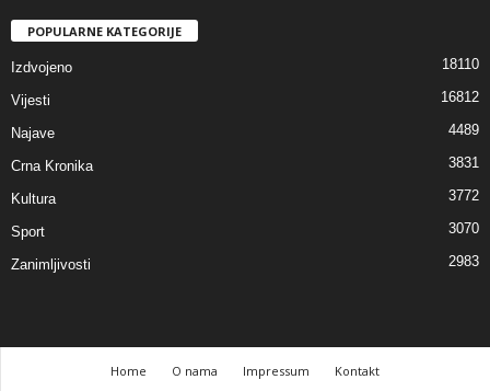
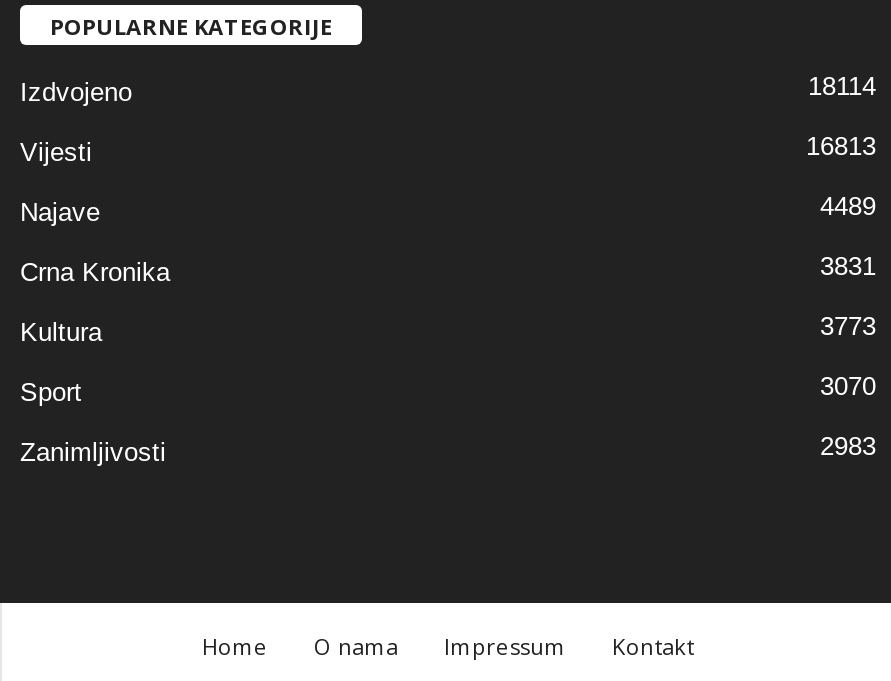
[442,56,479,72] 18110 -> [808,72,876,102] 18114
[441,89,479,105] 16812 -> [806,132,876,162] 16813
[448,187,479,204] 3772 -> [820,312,876,342] 3773

